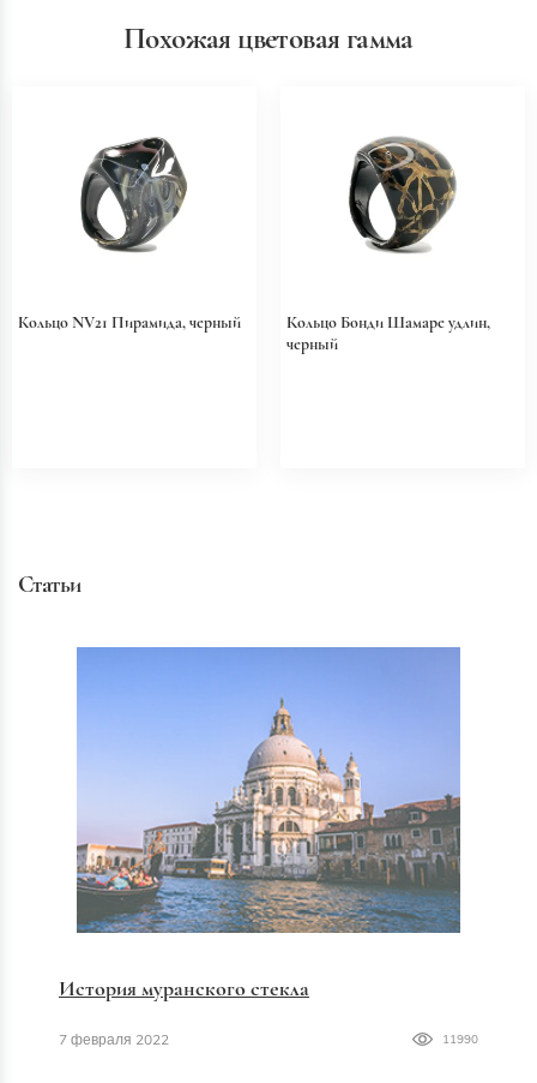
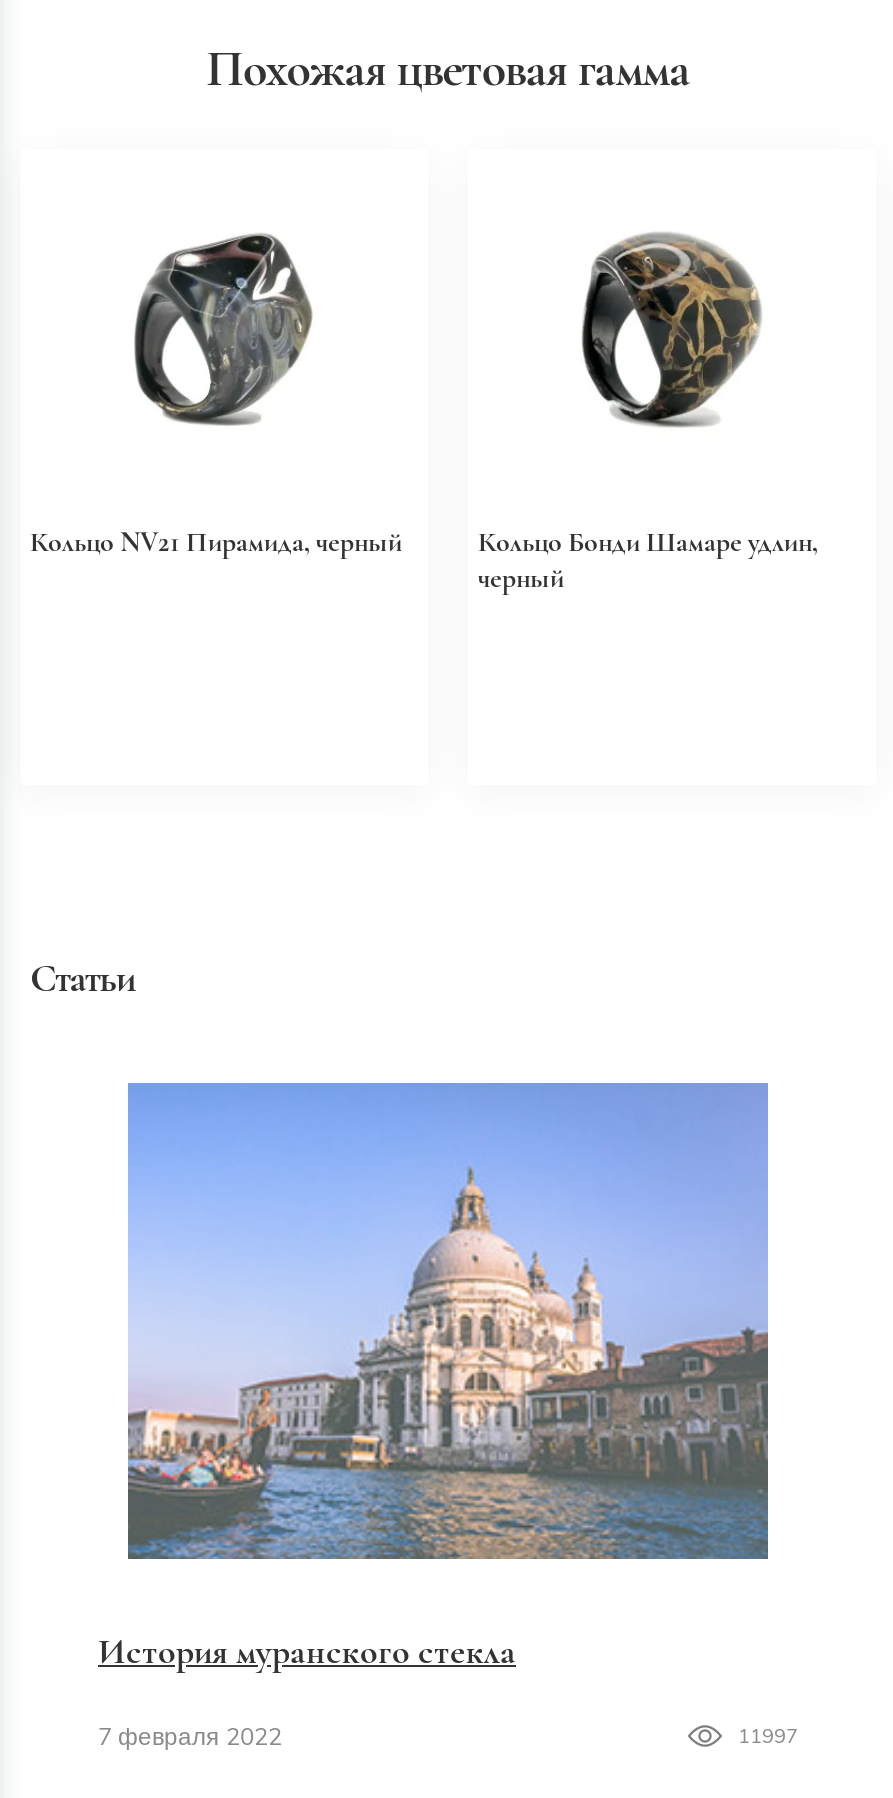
[442,1031,478,1048] 11990 -> [738,1723,798,1751] 11997

